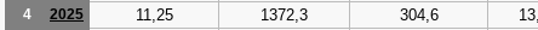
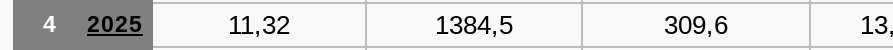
[135,6,173,24] 11,25 -> [228,9,290,39] 11,32
[261,6,308,24] 1372,3 -> [435,9,513,39] 1384,5
[399,6,438,24] 304,6 -> [664,9,728,39] 309,6

